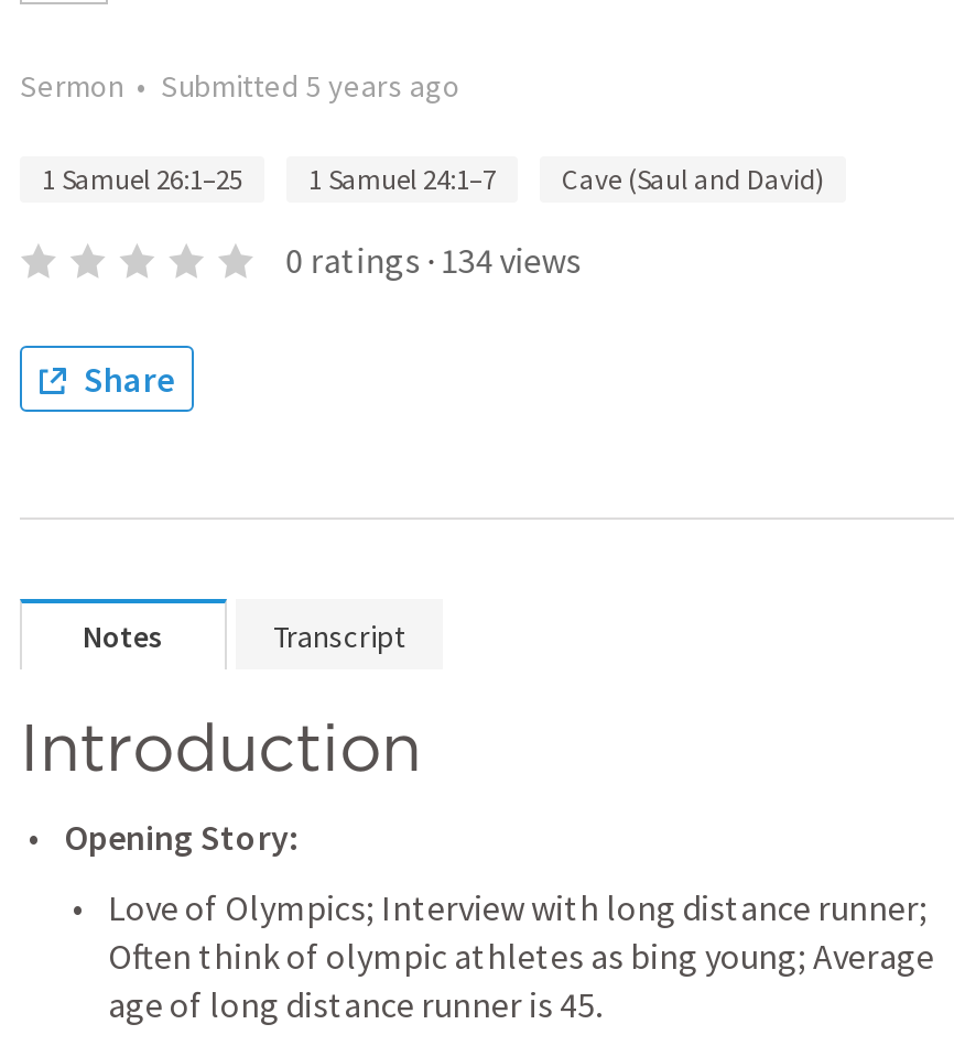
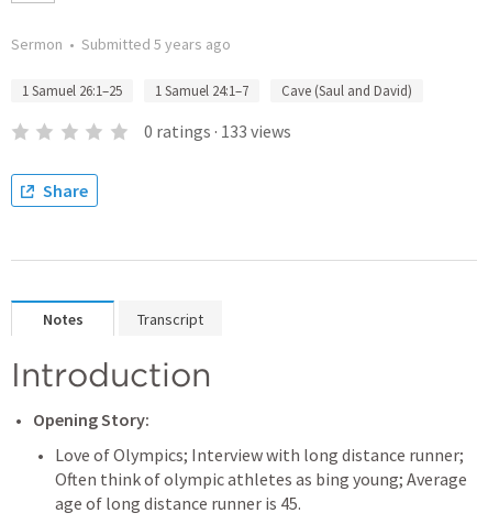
[286,238,581,282] 0 ratings · 134 views -> [144,120,291,142] 0 ratings · 133 views

